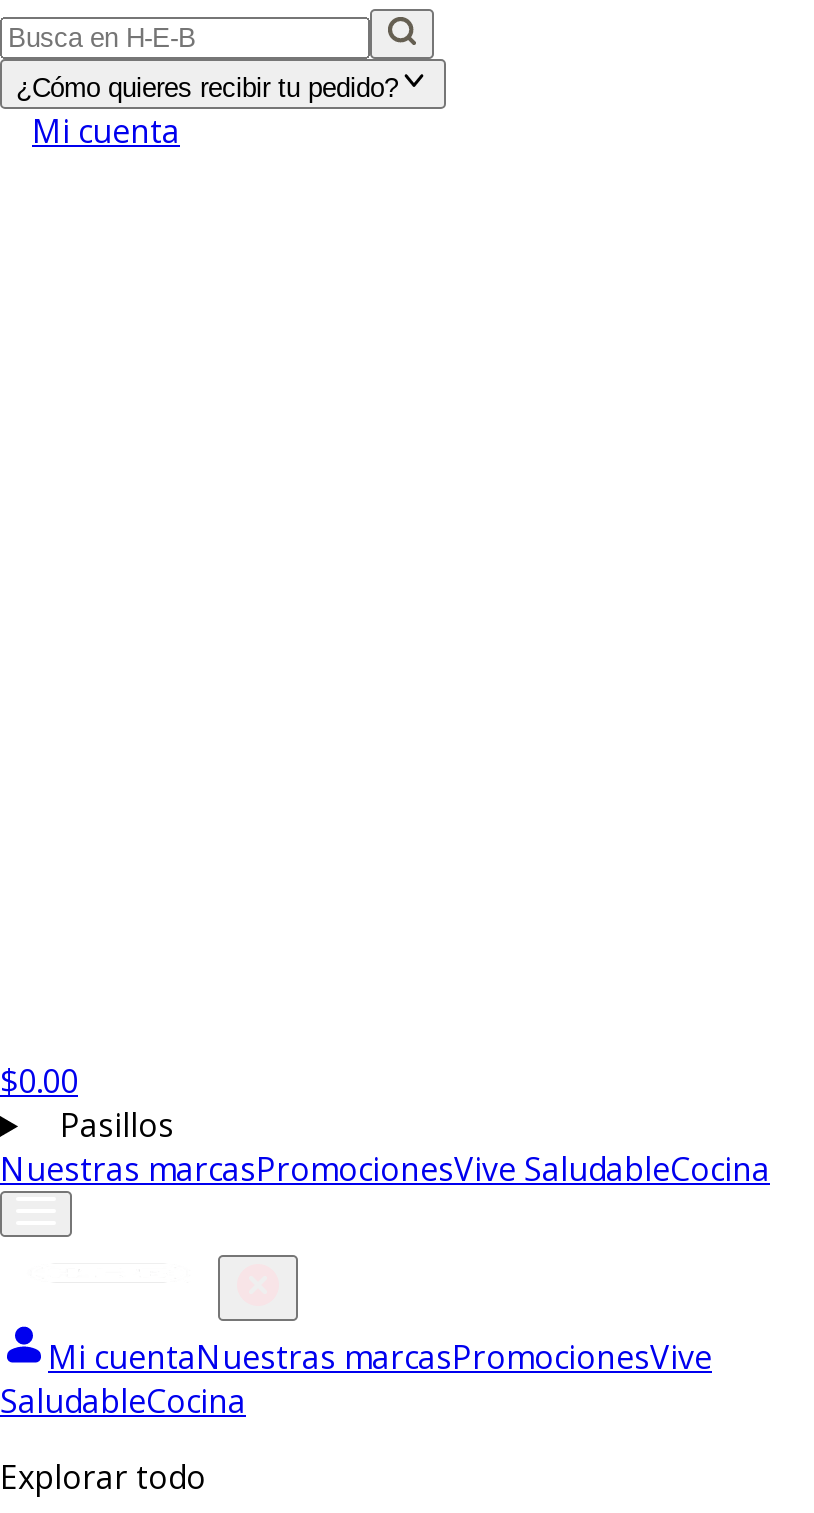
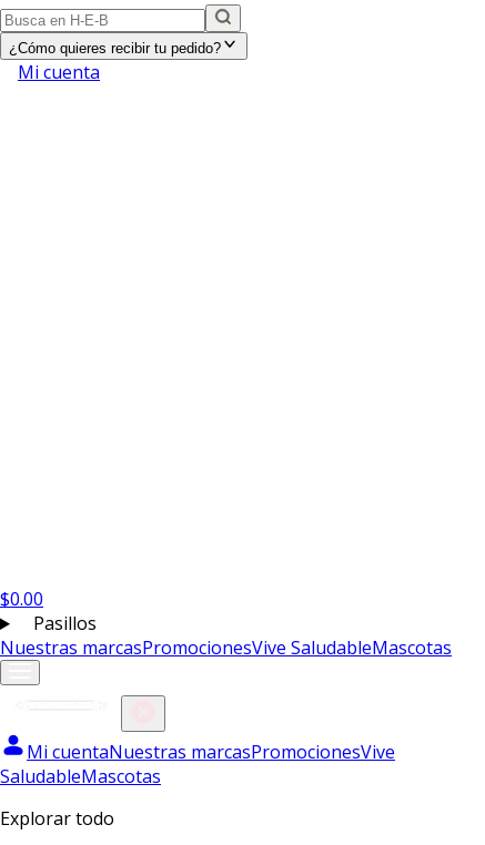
[0,1147,770,1191] Nuestras marcasPromocionesVive SaludableCocina -> [0,635,452,660] Nuestras marcasPromocionesVive SaludableMascotas
[0,1379,246,1423] SaludableCocina -> [0,764,161,788] SaludableMascotas

